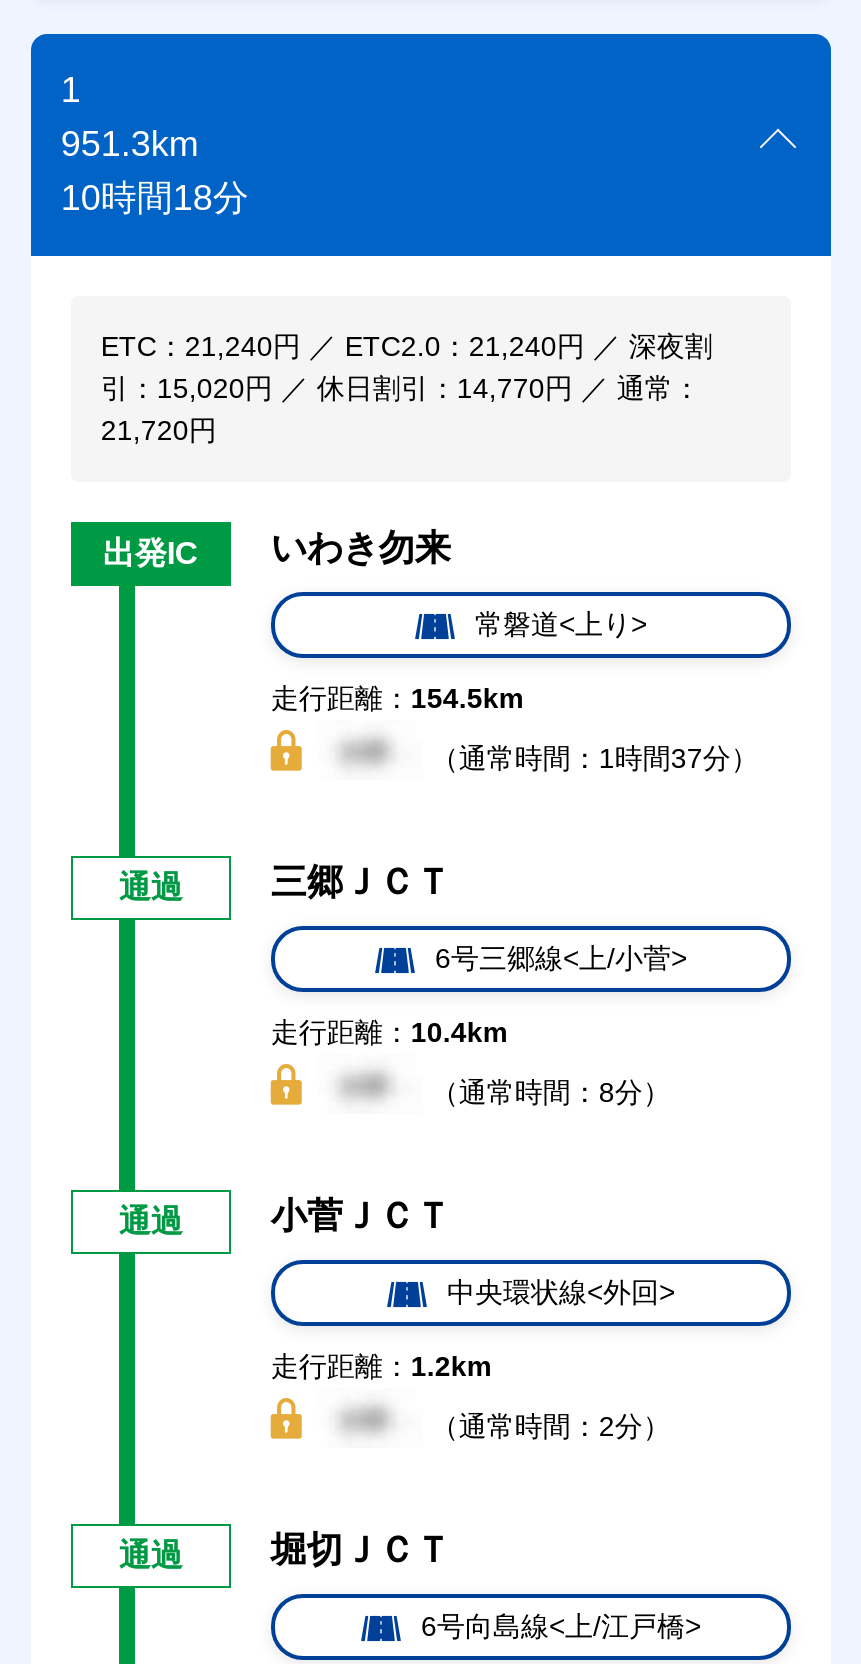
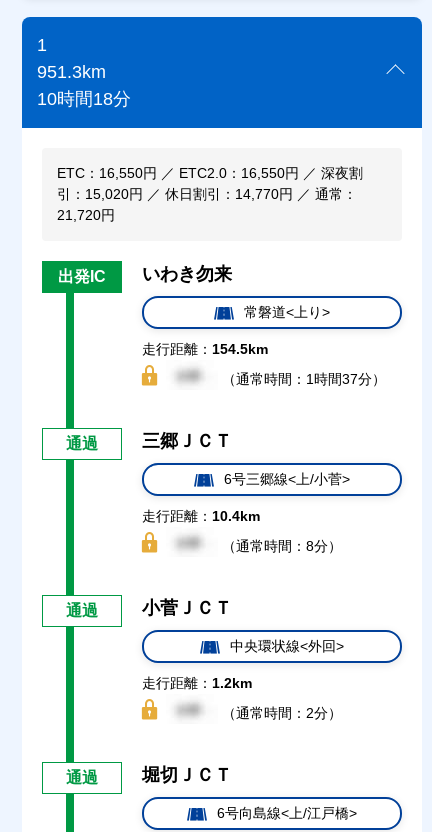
[101,330,713,362] ETC：21,240円 ／ ETC2.0：21,240円 ／ 深夜割 -> [57,165,363,181] ETC：16,550円 ／ ETC2.0：16,550円 ／ 深夜割

